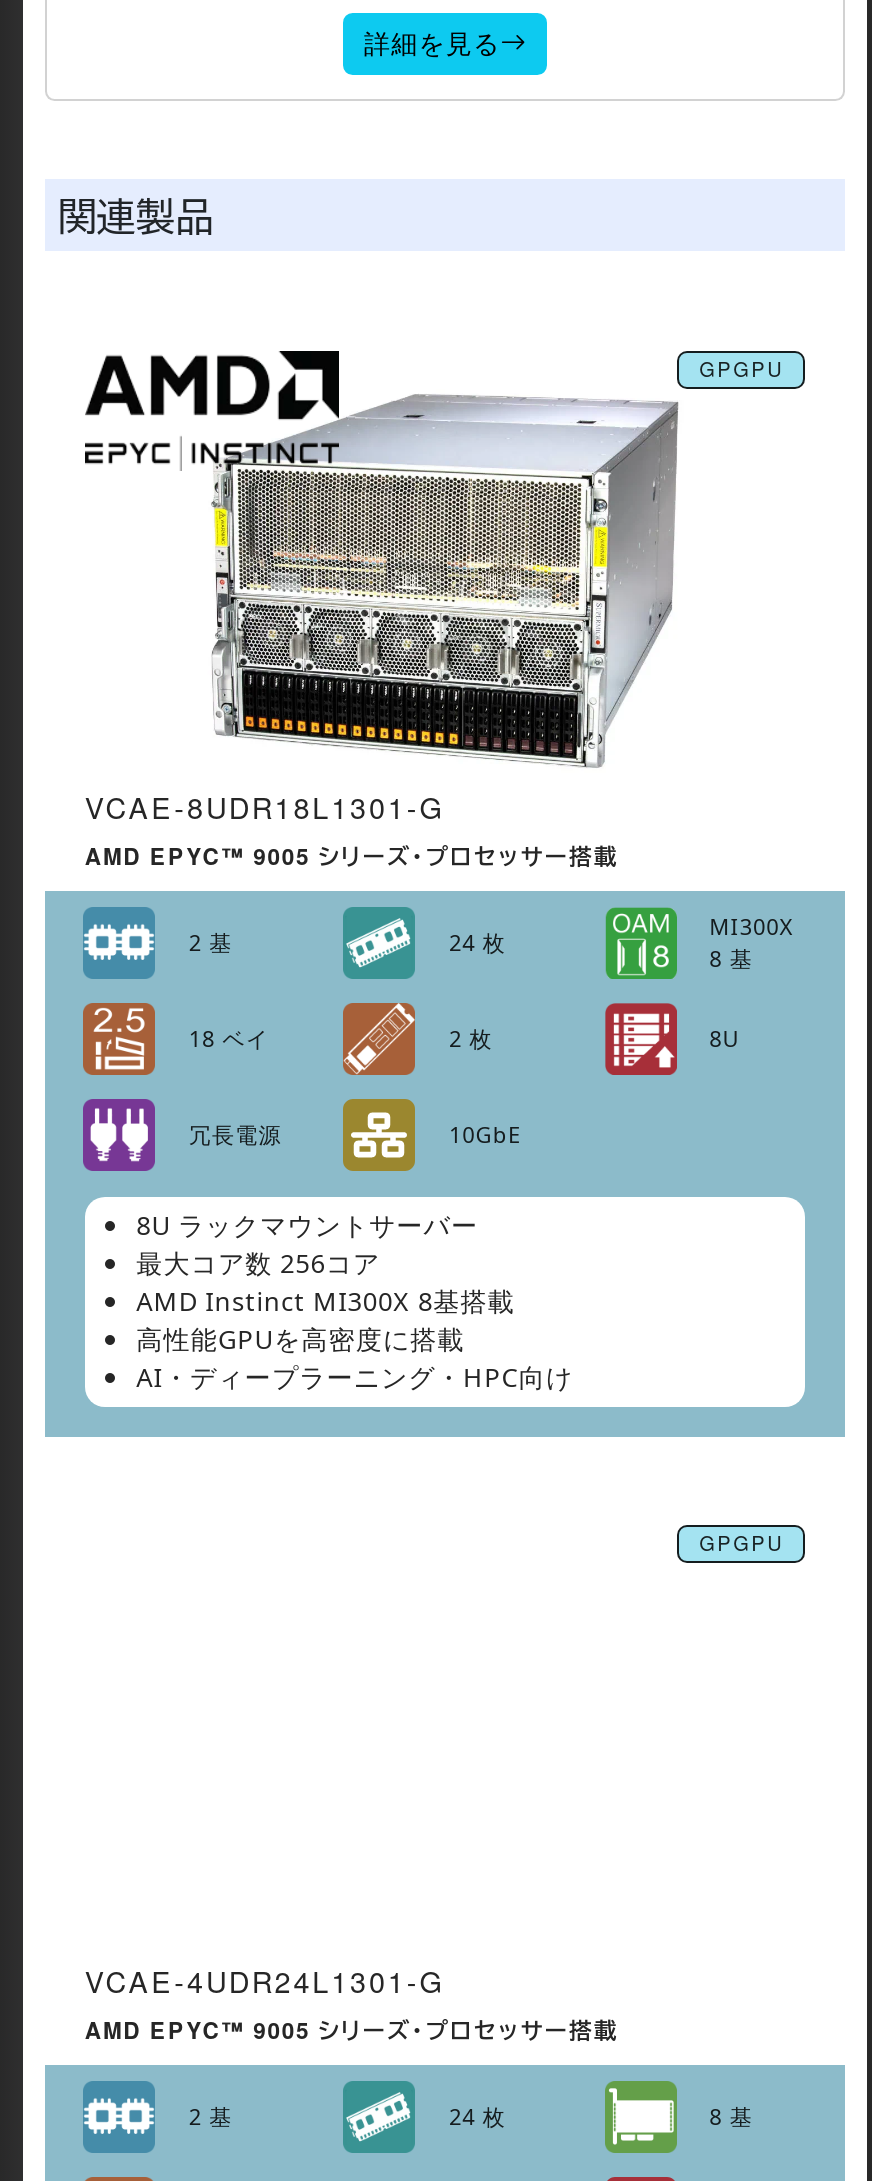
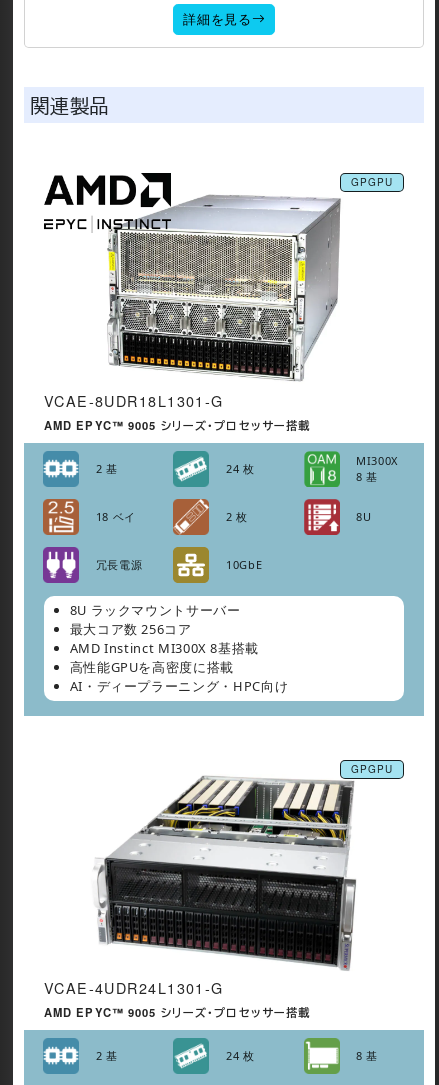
none -> [94,775,357,971] [image]

